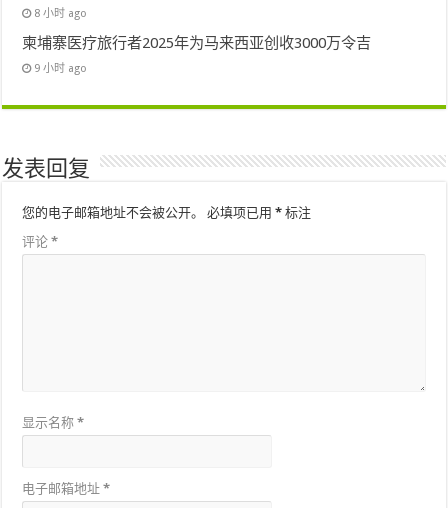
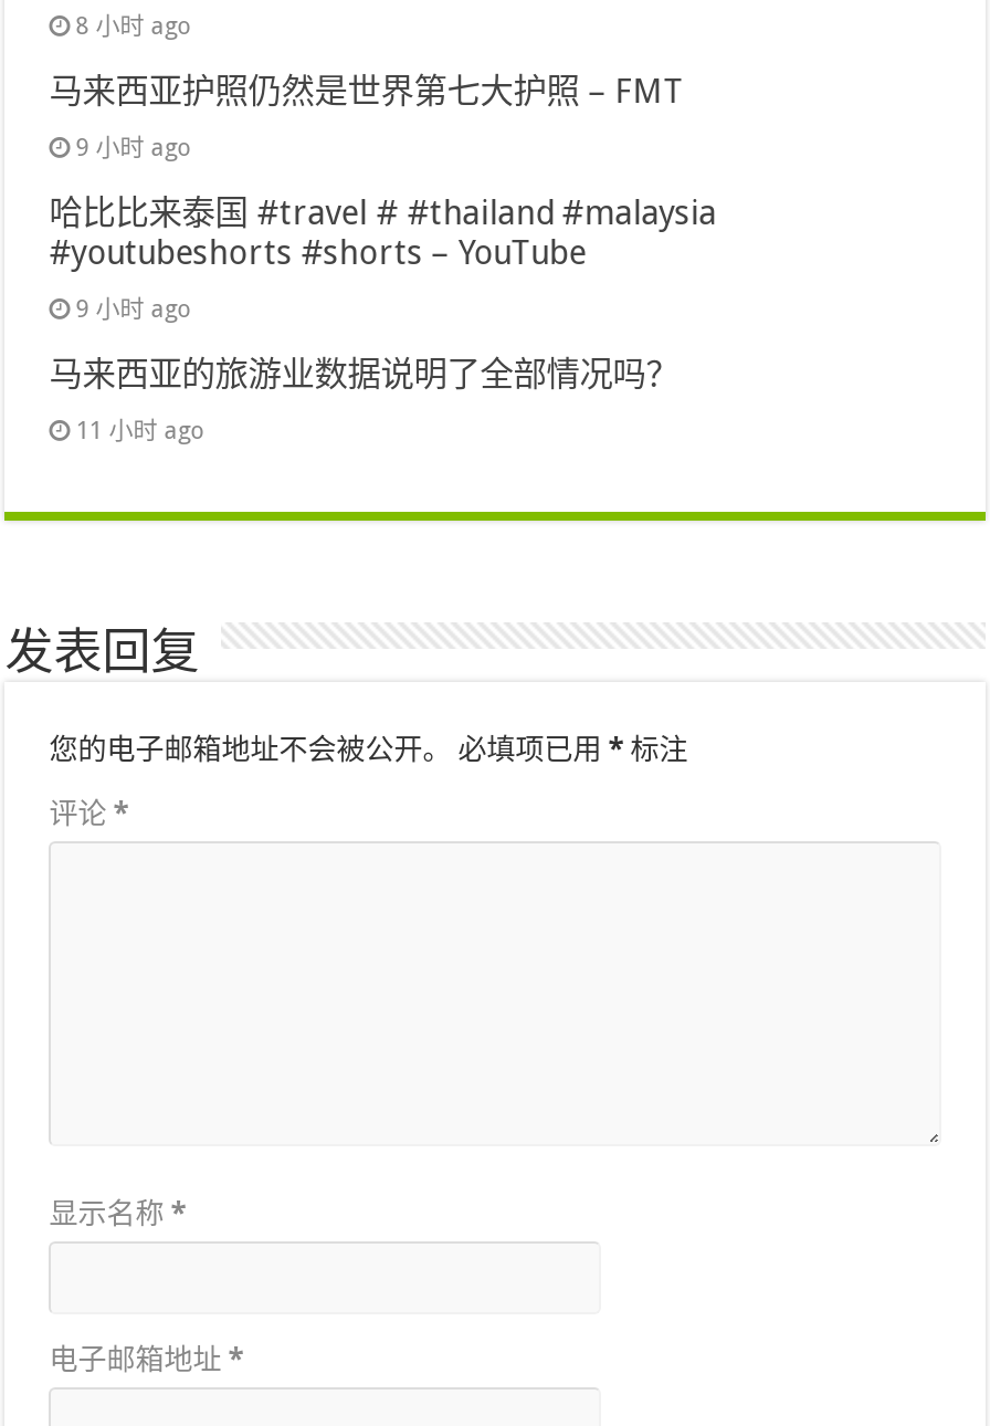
[22,34,371,52] 柬埔寨医疗旅行者2025年为马来西亚创收3000万令吉 -> [49,71,685,111] 马来西亚护照仍然是世界第七大护照 – FMT
none -> [49,193,716,445] 哈比比来泰国 #travel # #thailand #malaysia | #youtubeshorts #shorts – YouTube | 9 小时 ago | 马来西亚的旅游业数据说明了全部情况吗？ | 11 小时 ago

